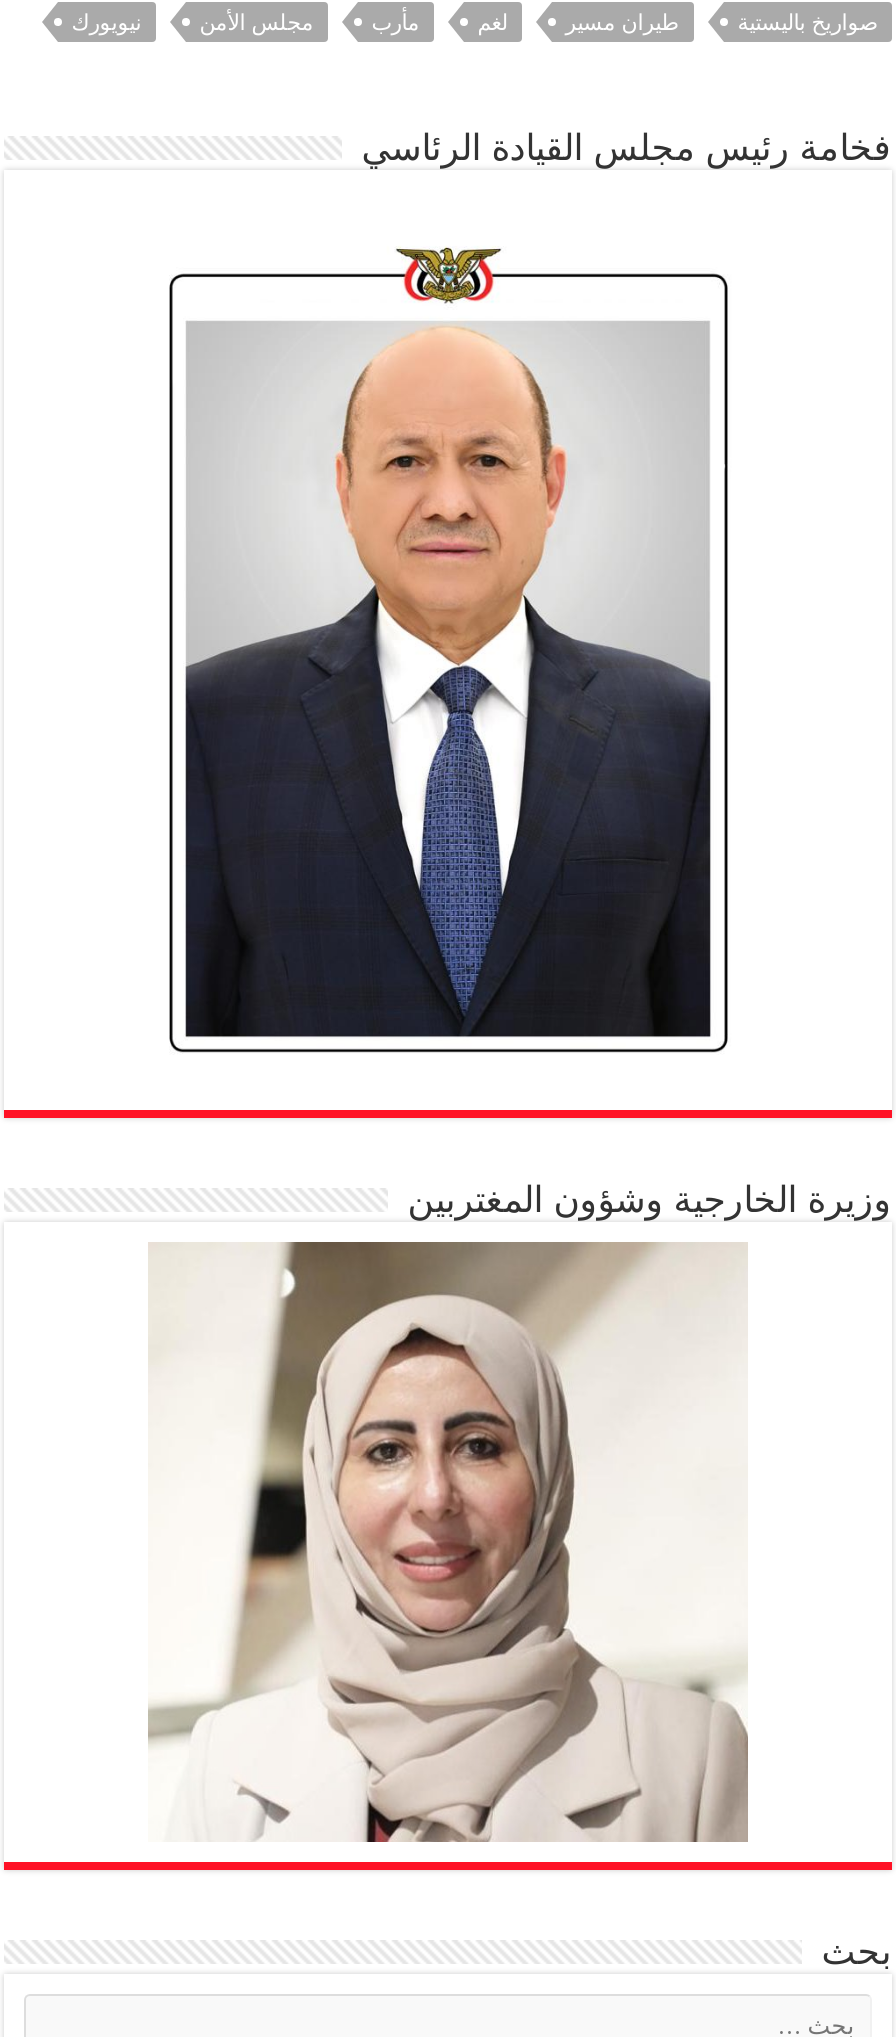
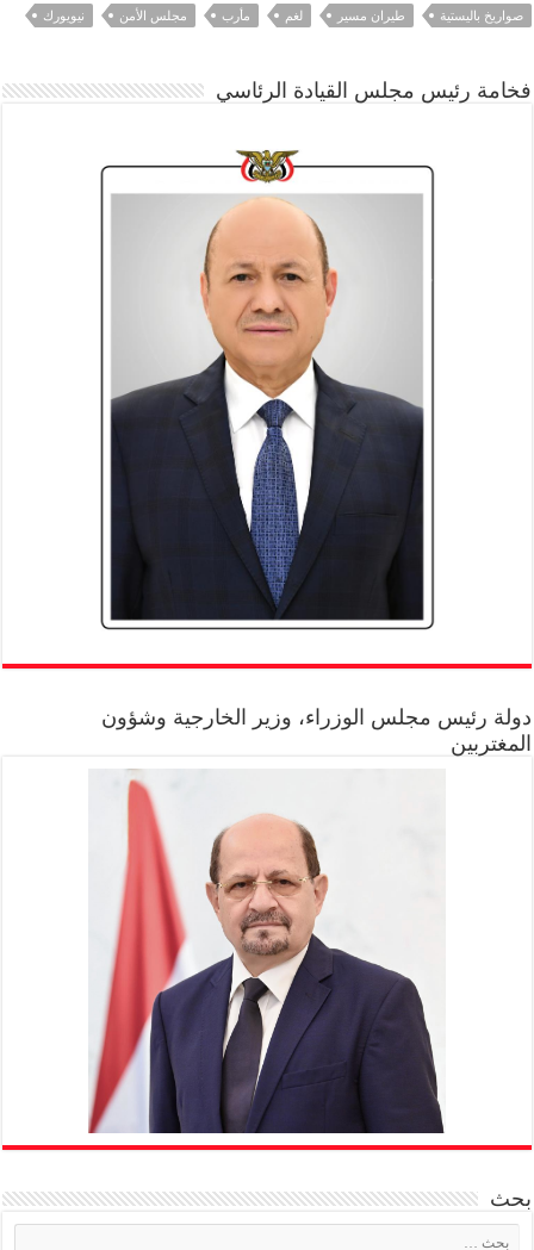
[408,1179,892,1219] وزيرة الخارجية وشؤون المغتربين -> [101,705,531,755] دولة رئيس مجلس الوزراء، وزير الخارجية وشؤون | المغتربين
[148,1240,750,1842] [image] -> [87,776,445,1134] [image]

